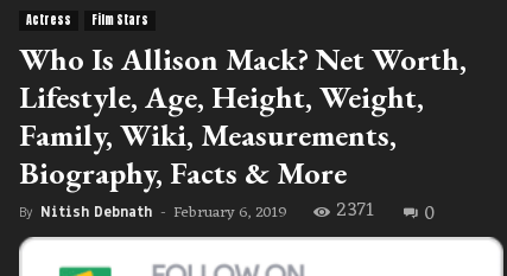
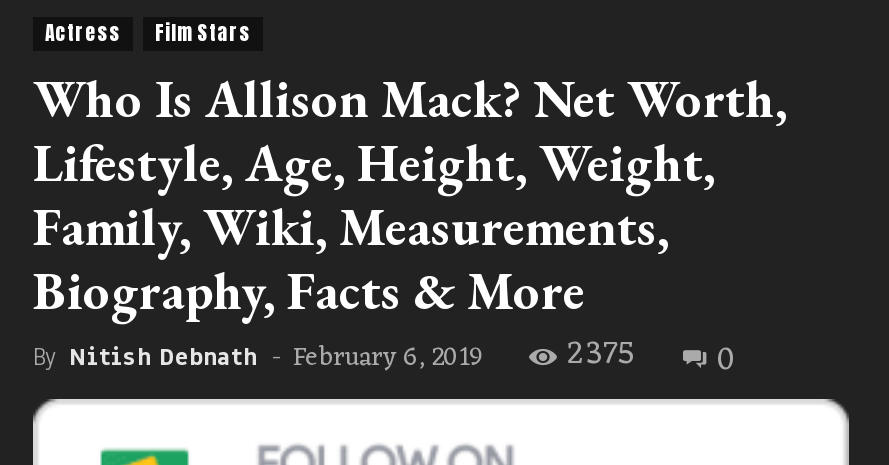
[19,194,435,231] By Nitish Debnath - February 6, 2019 2371 0 -> [33,327,735,389] By Nitish Debnath - February 6, 2019 2375 0

